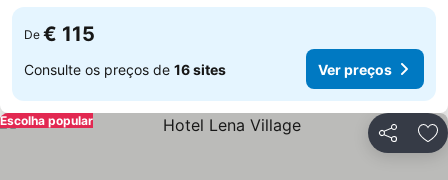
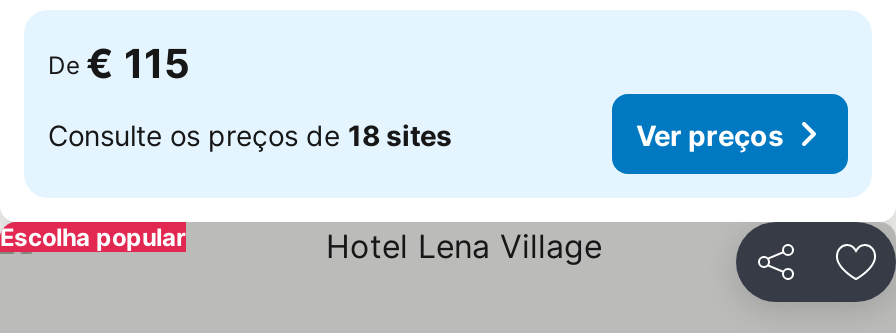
[24,60,226,77] Consulte os preços de 16 sites -> [48,117,452,151] Consulte os preços de 18 sites

